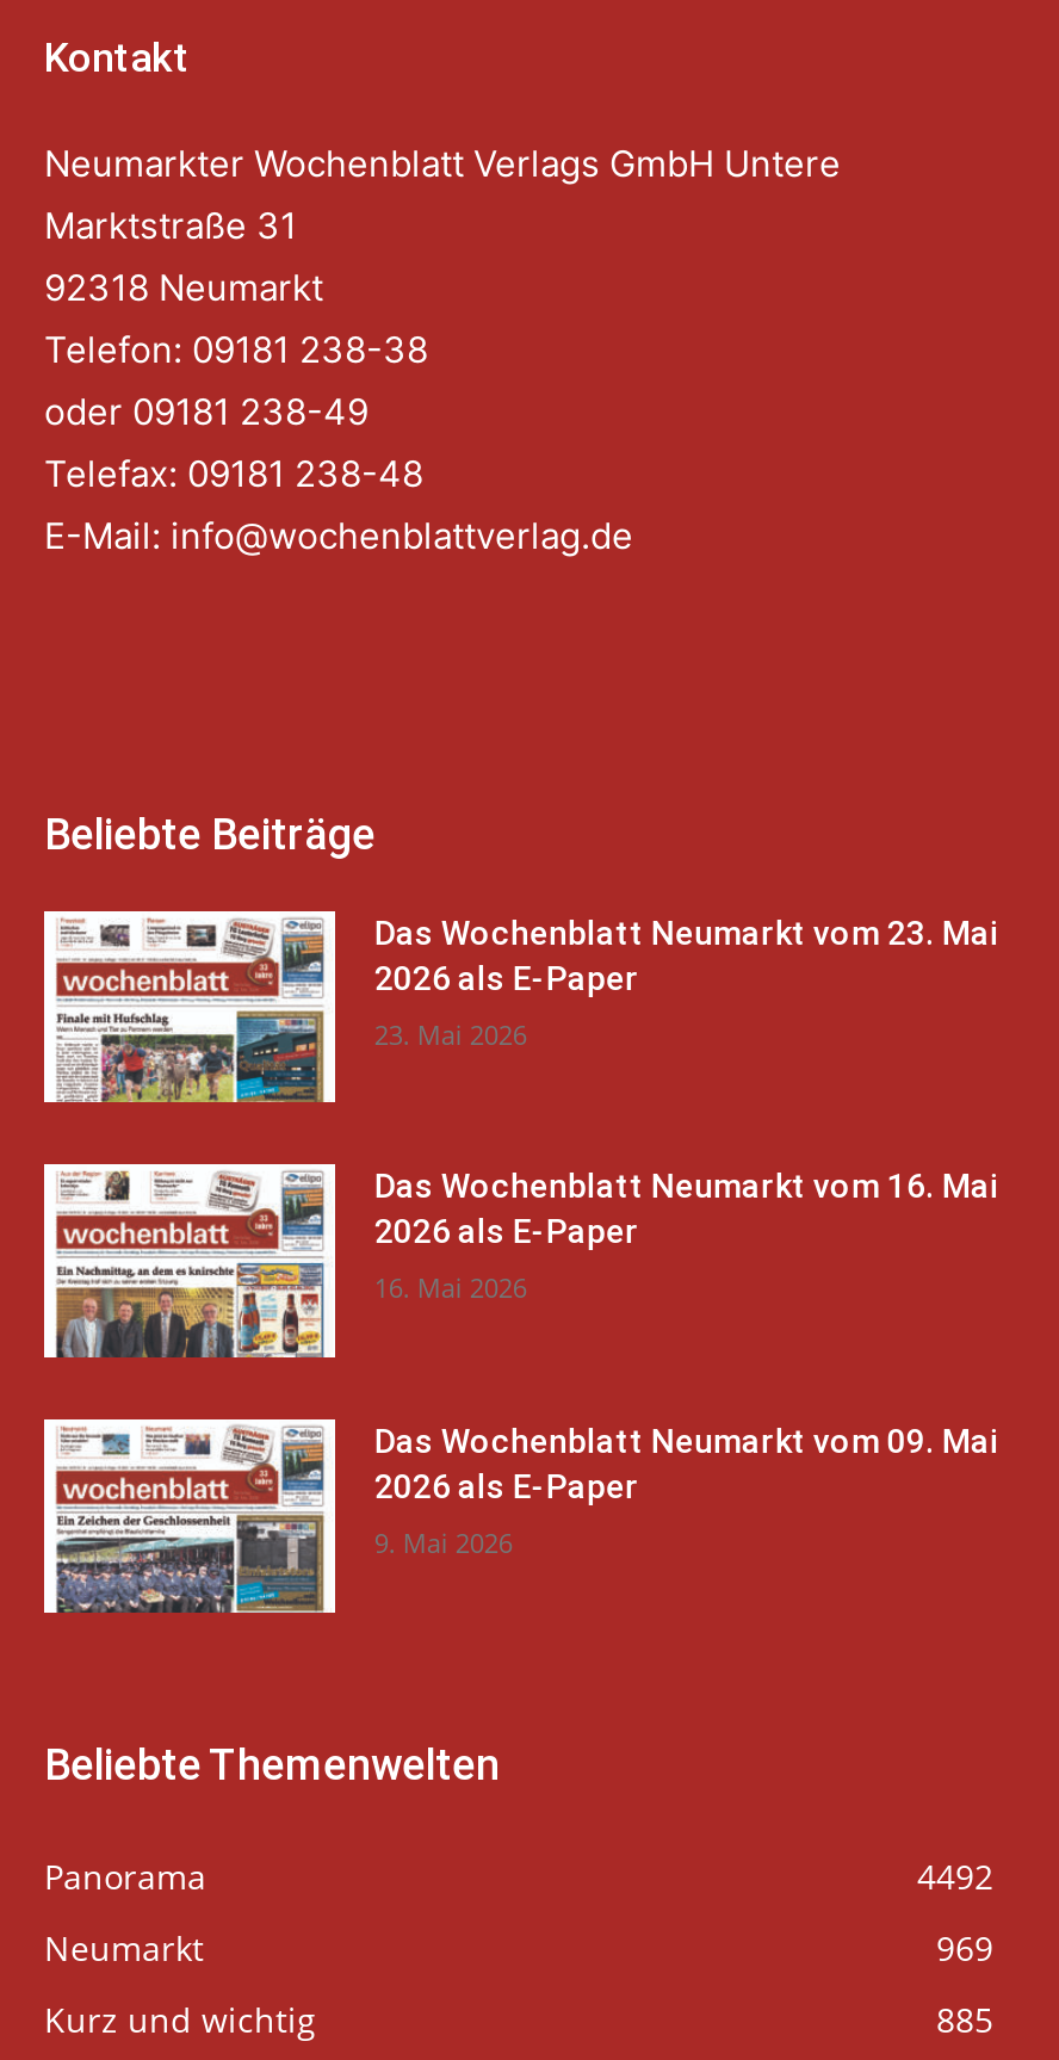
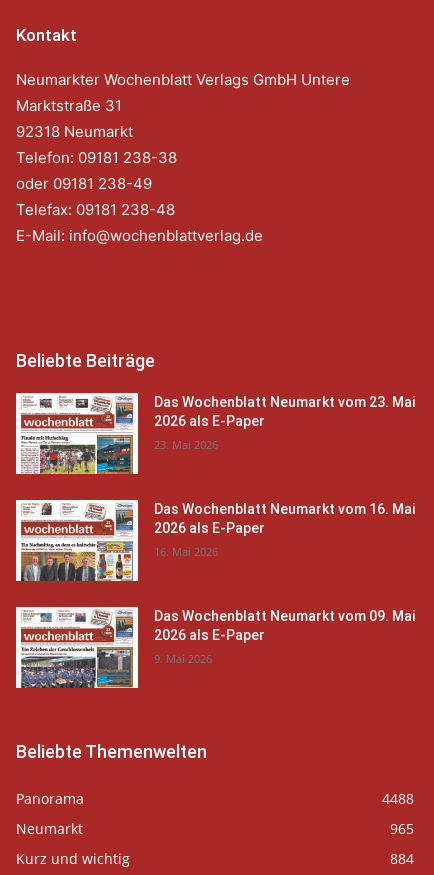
[917,1854,993,1899] 4492 -> [382,788,414,807] 4488
[936,1925,993,1971] 969 -> [390,818,414,837] 965
[936,1997,993,2042] 885 -> [390,848,414,867] 884

